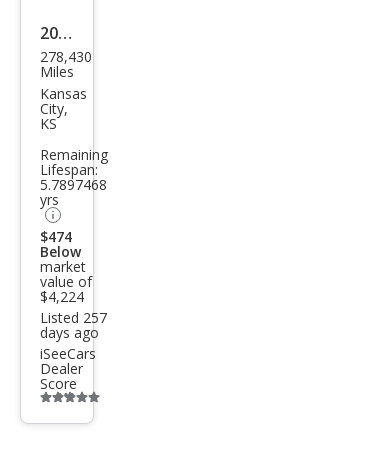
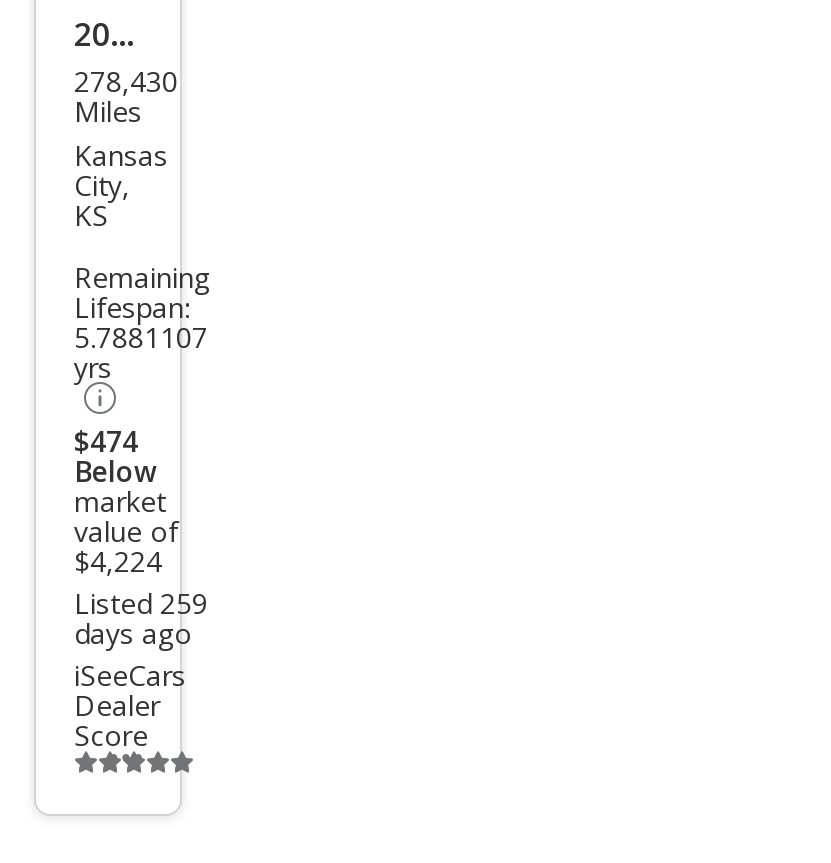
[40,175,107,194] 5.7897468 -> [74,318,208,356] 5.7881107
[40,308,107,327] Listed 257 -> [74,585,208,623] Listed 259

